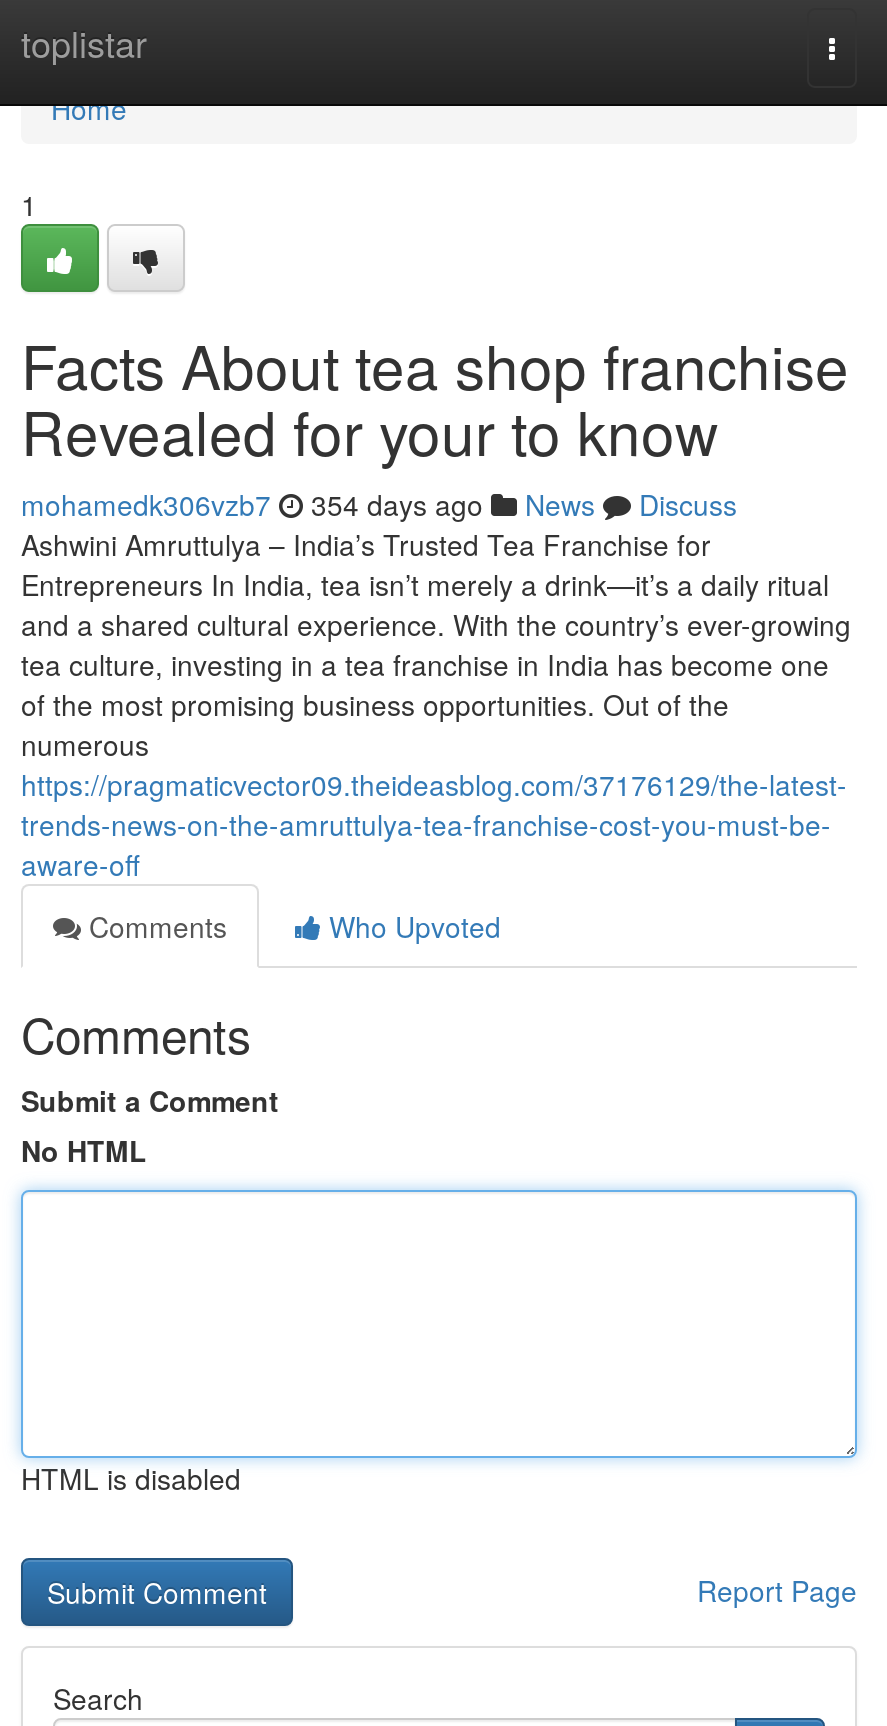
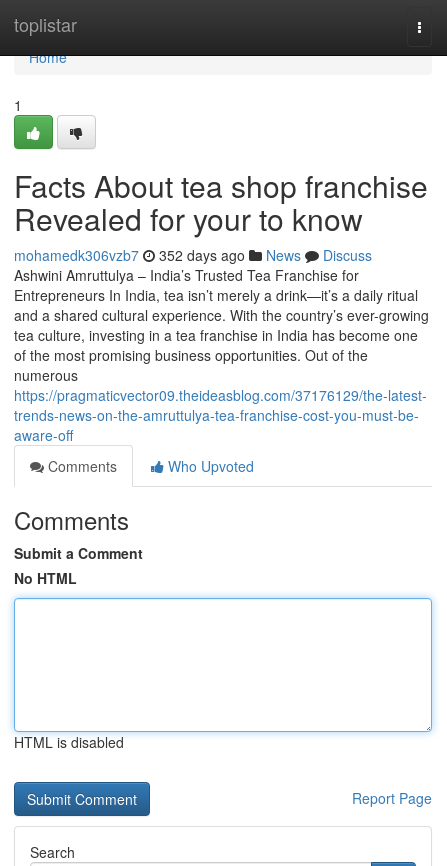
[21,484,737,524] mohamedk306vzb7 354 days ago News Discuss -> [14,245,372,265] mohamedk306vzb7 352 days ago News Discuss

